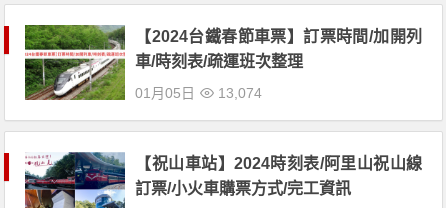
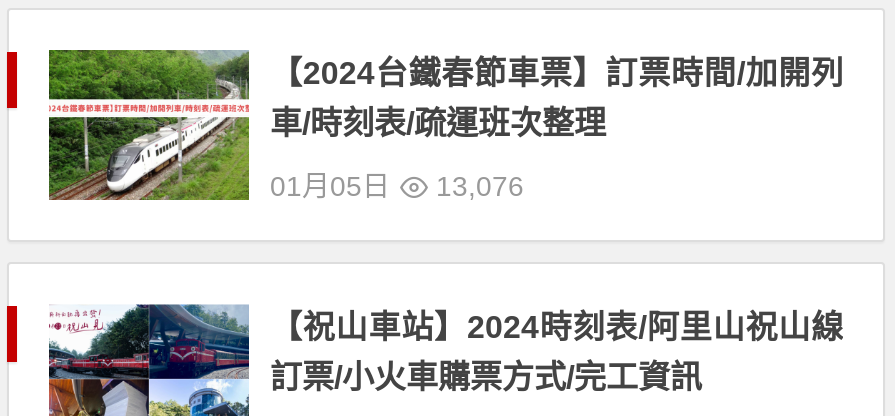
[135,85,262,101] 01月05日 13,074 -> [270,170,524,202] 01月05日 13,076

